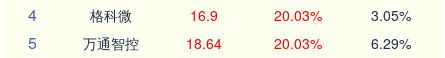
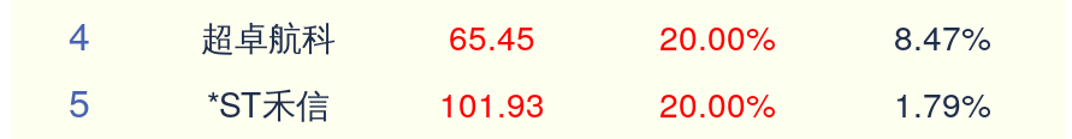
[90,5,411,25] 格科微 | 16.9 | 20.03% | 3.05% -> [201,13,990,61] 超卓航科 | 65.45 | 20.00% | 8.47%
[83,33,411,53] 万通智控 | 18.64 | 20.03% | 6.29% -> [207,80,990,128] *ST禾信 | 101.93 | 20.00% | 1.79%

